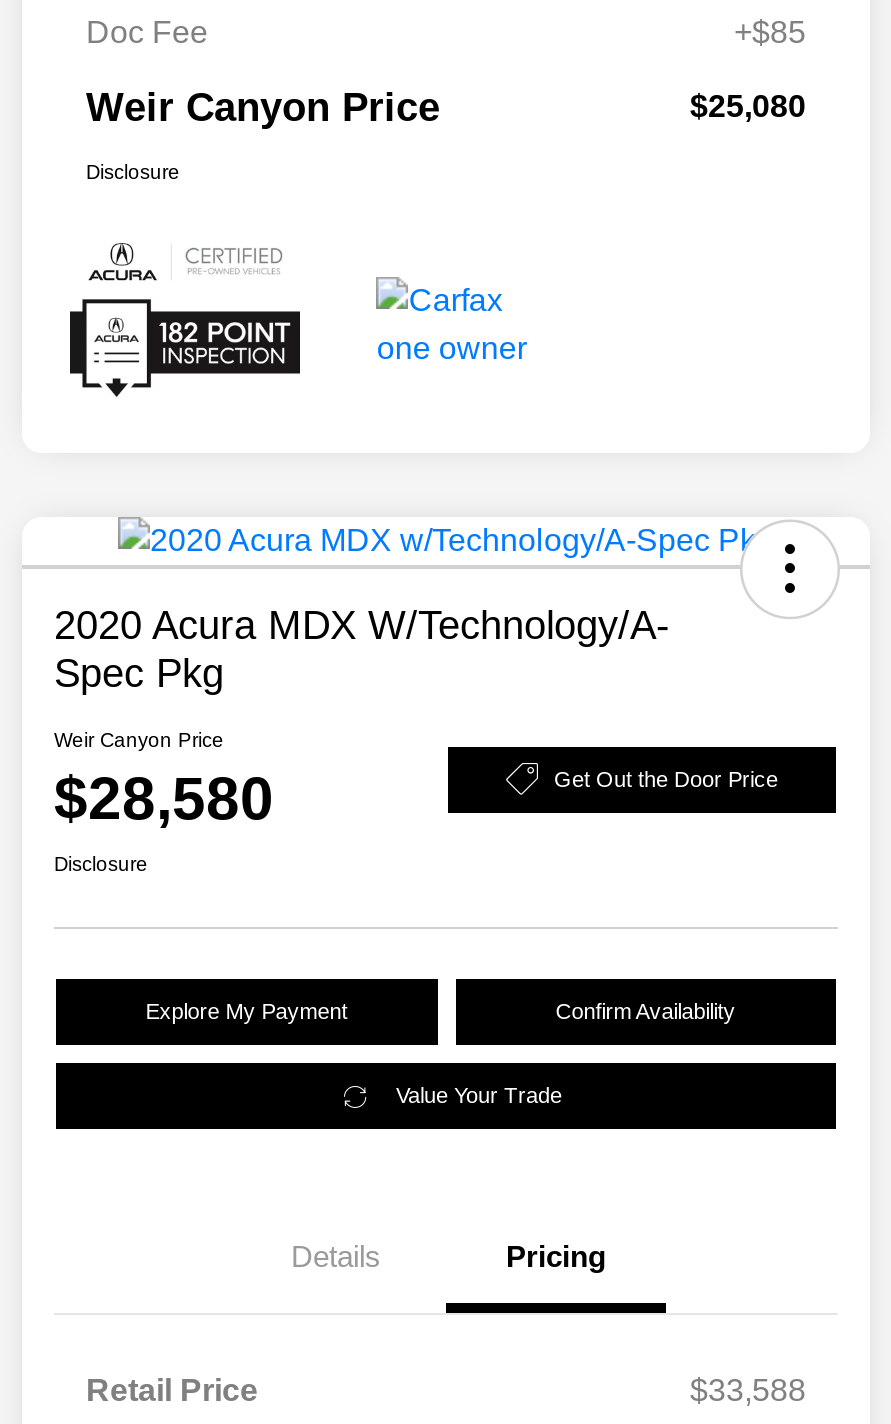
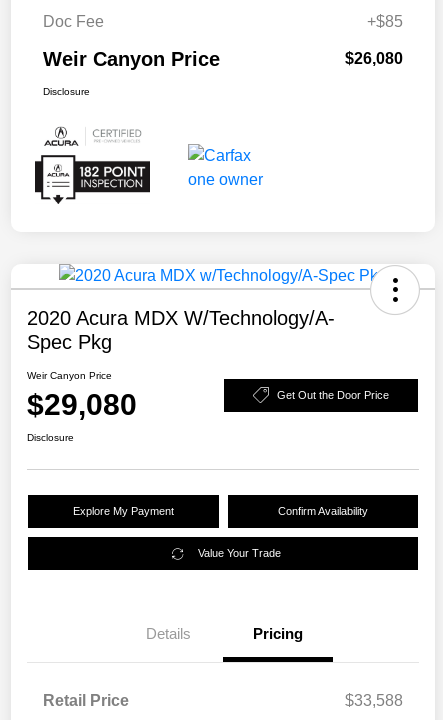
[690,89,806,123] $25,080 -> [345,50,403,67] $26,080
[54,766,274,832] $28,580 -> [27,388,137,421] $29,080

